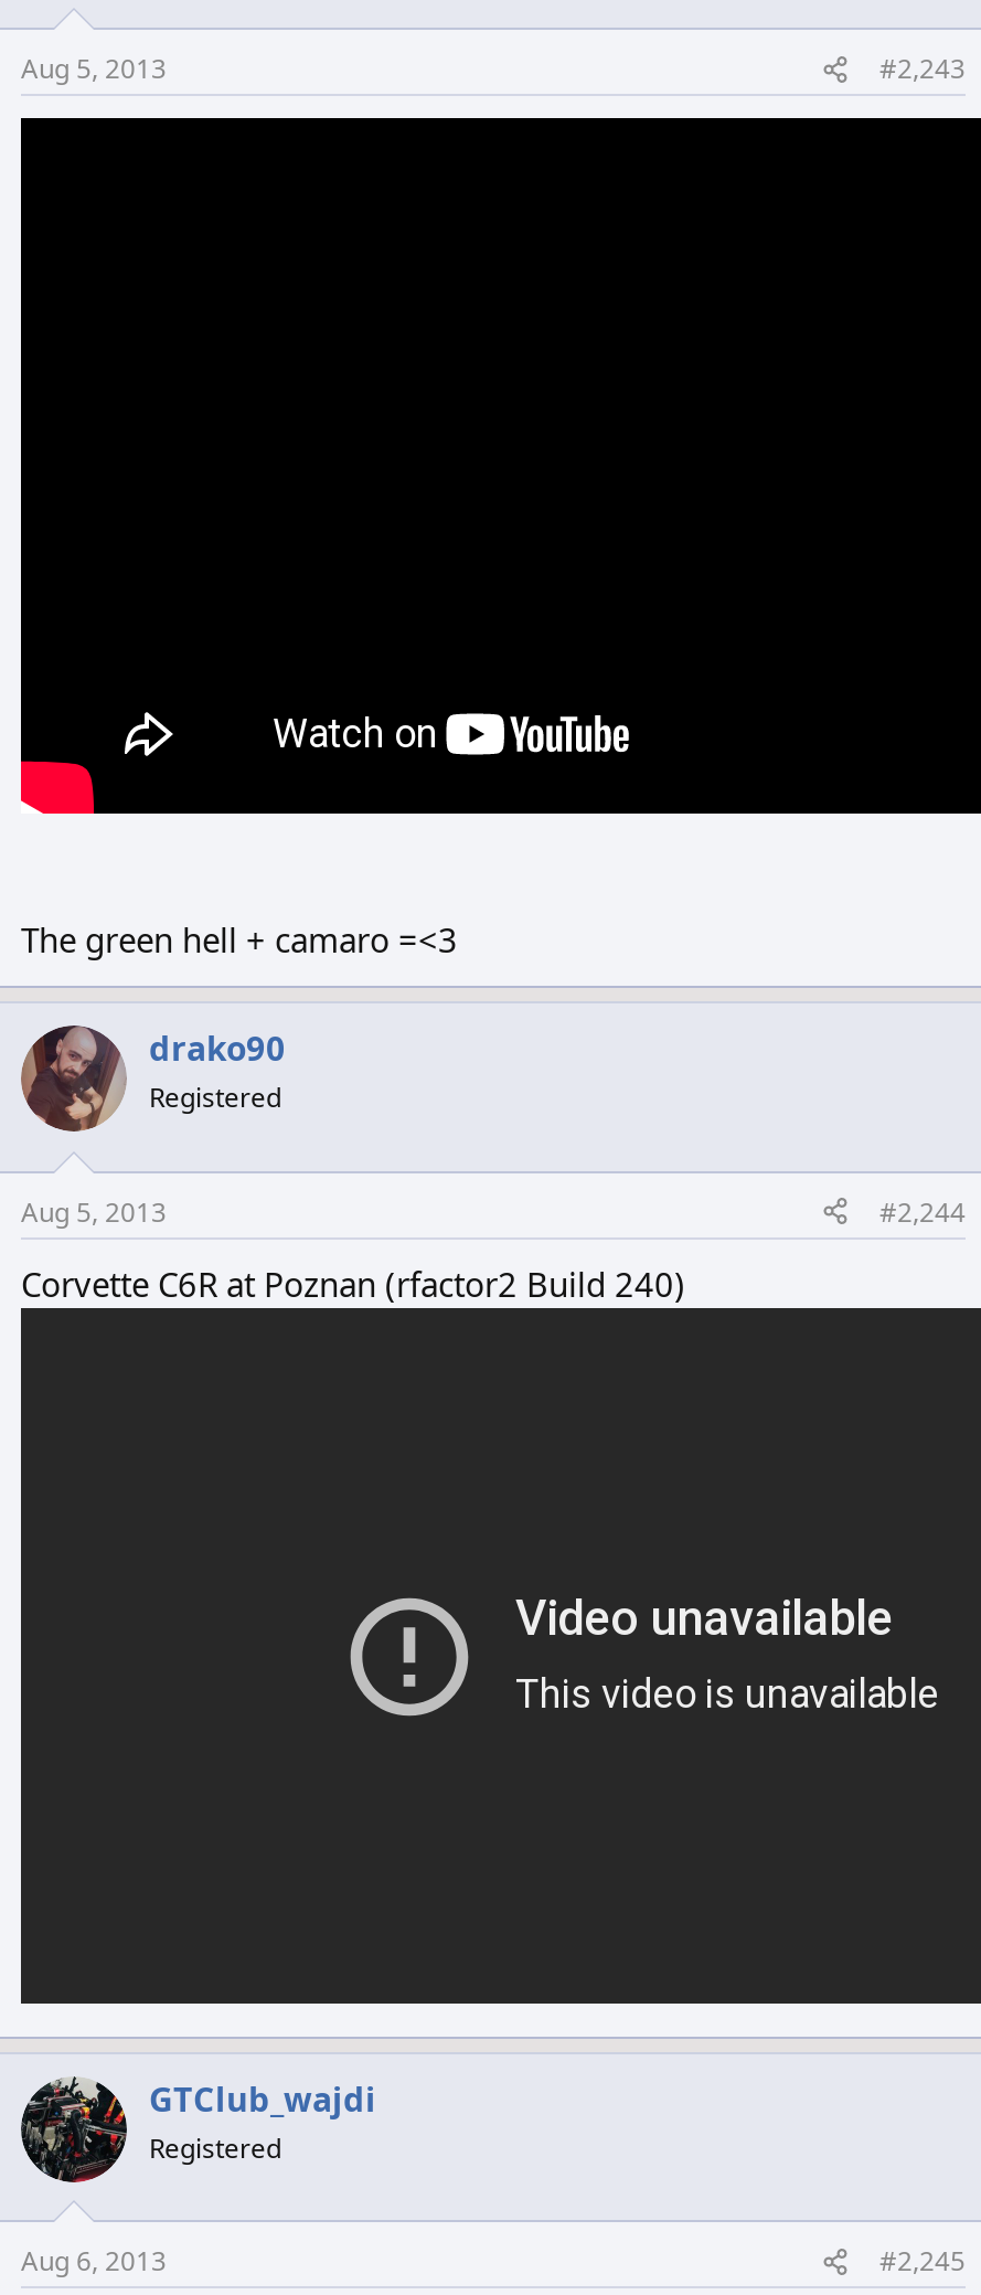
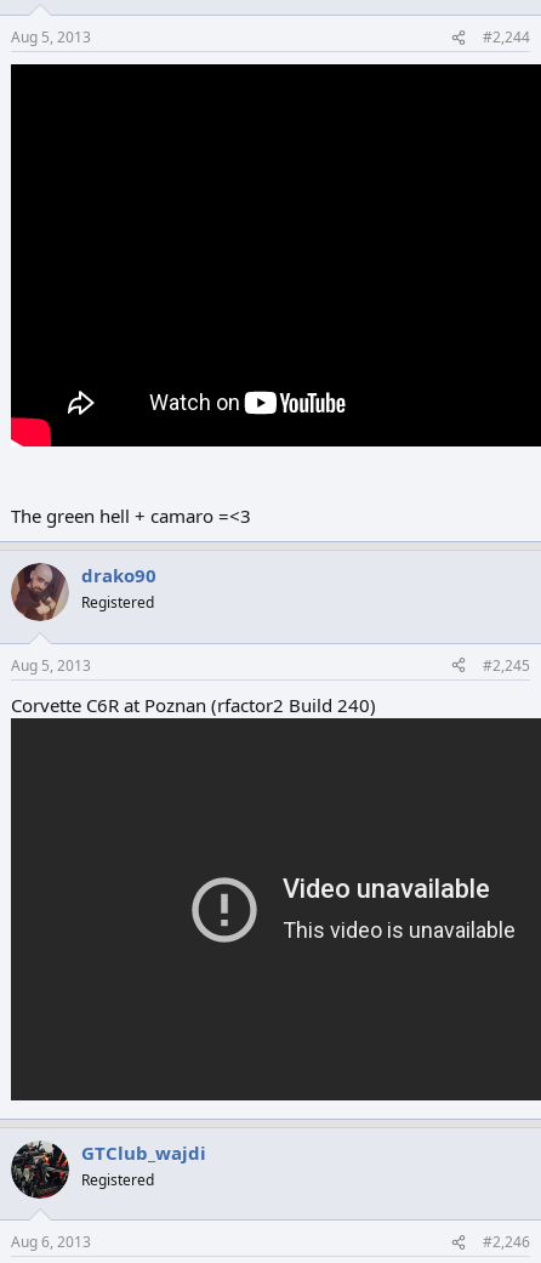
[879,50,966,87] #2,243 -> [483,27,530,47] #2,244
[879,1192,966,1230] #2,244 -> [483,655,530,675] #2,245
[879,2242,966,2280] #2,245 -> [483,1231,530,1252] #2,246

